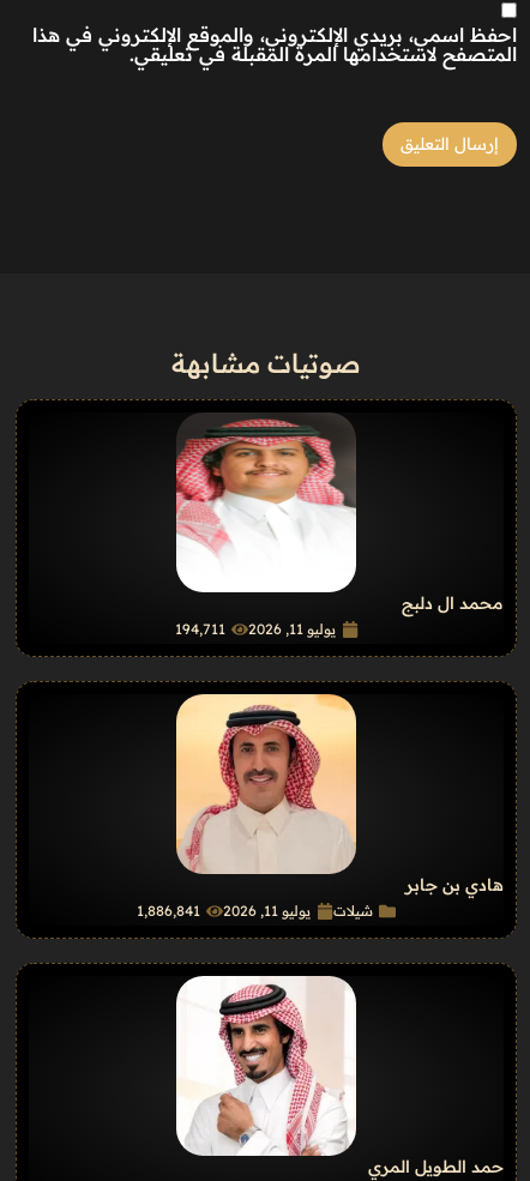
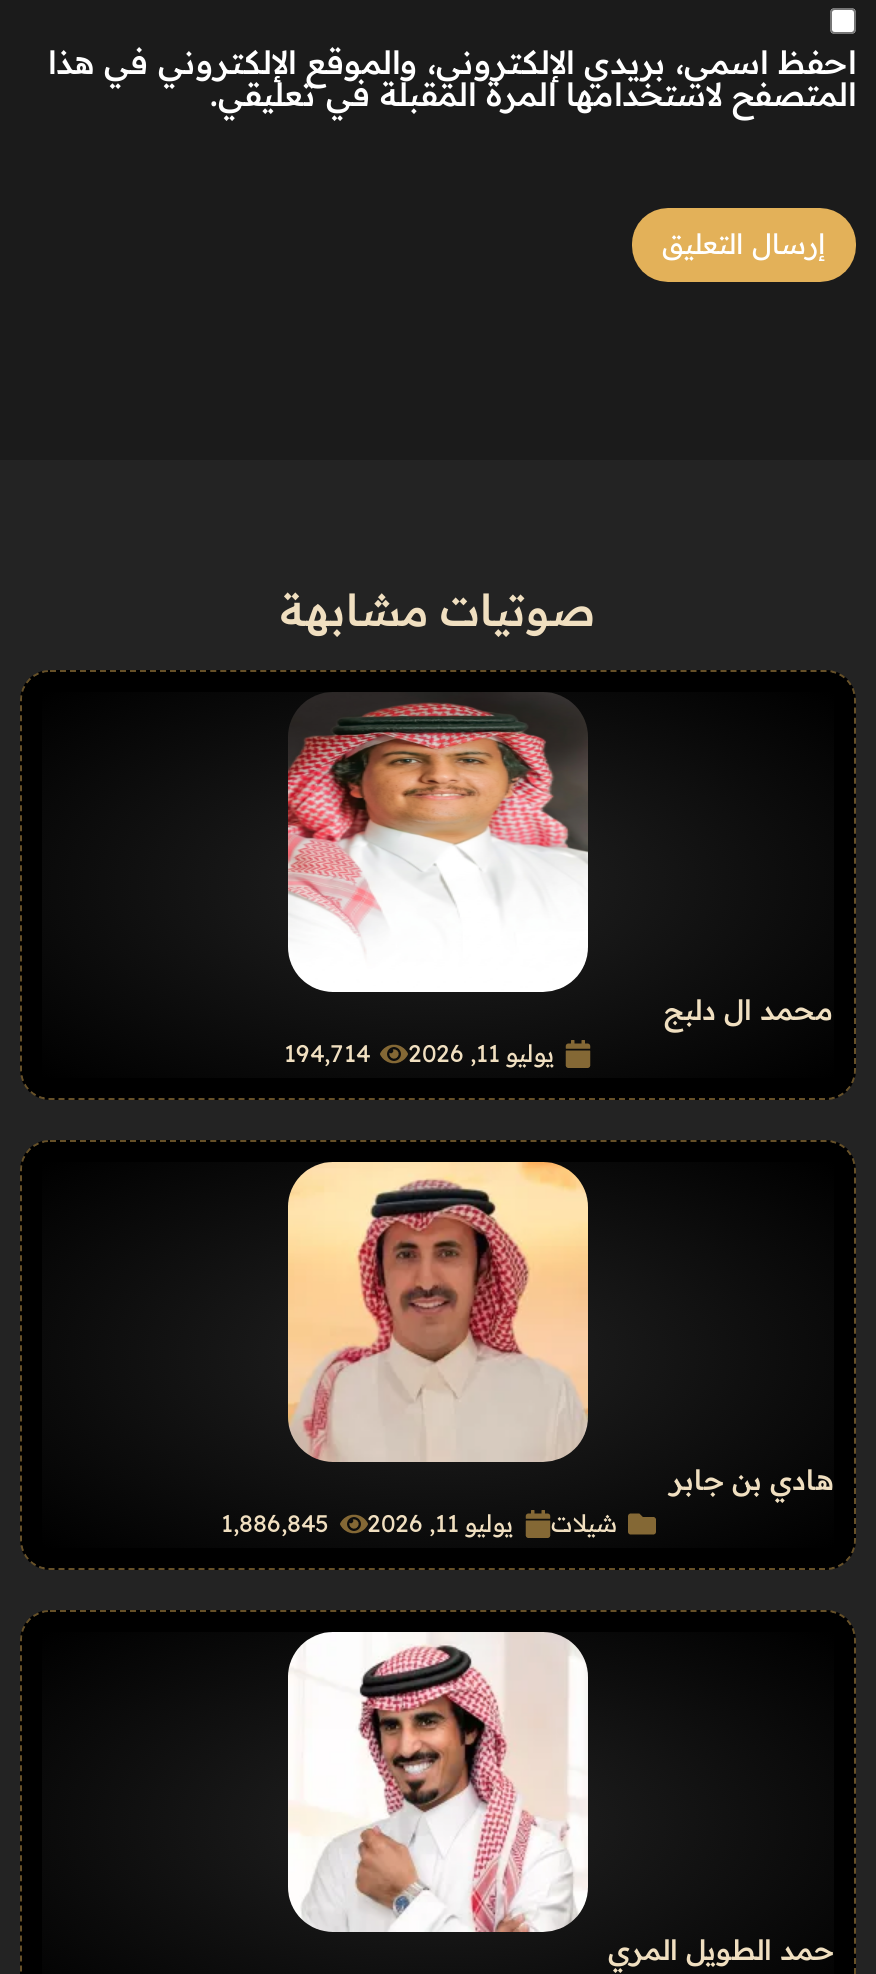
[174,620,225,638] 194٬711 -> [284,1038,370,1068] 194٬714
[137,902,200,920] 1٬886٬841 -> [221,1508,329,1538] 1٬886٬845

